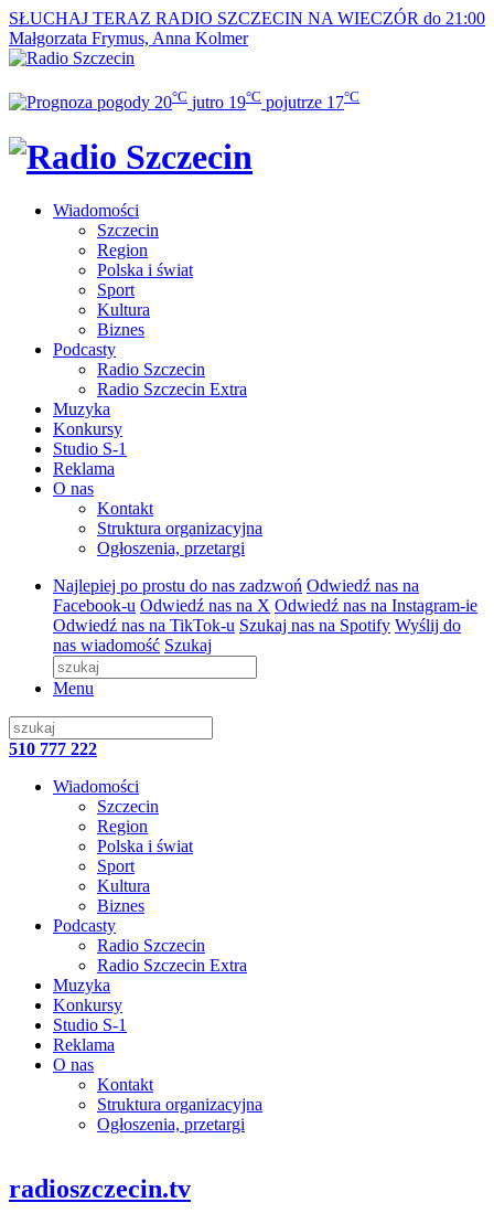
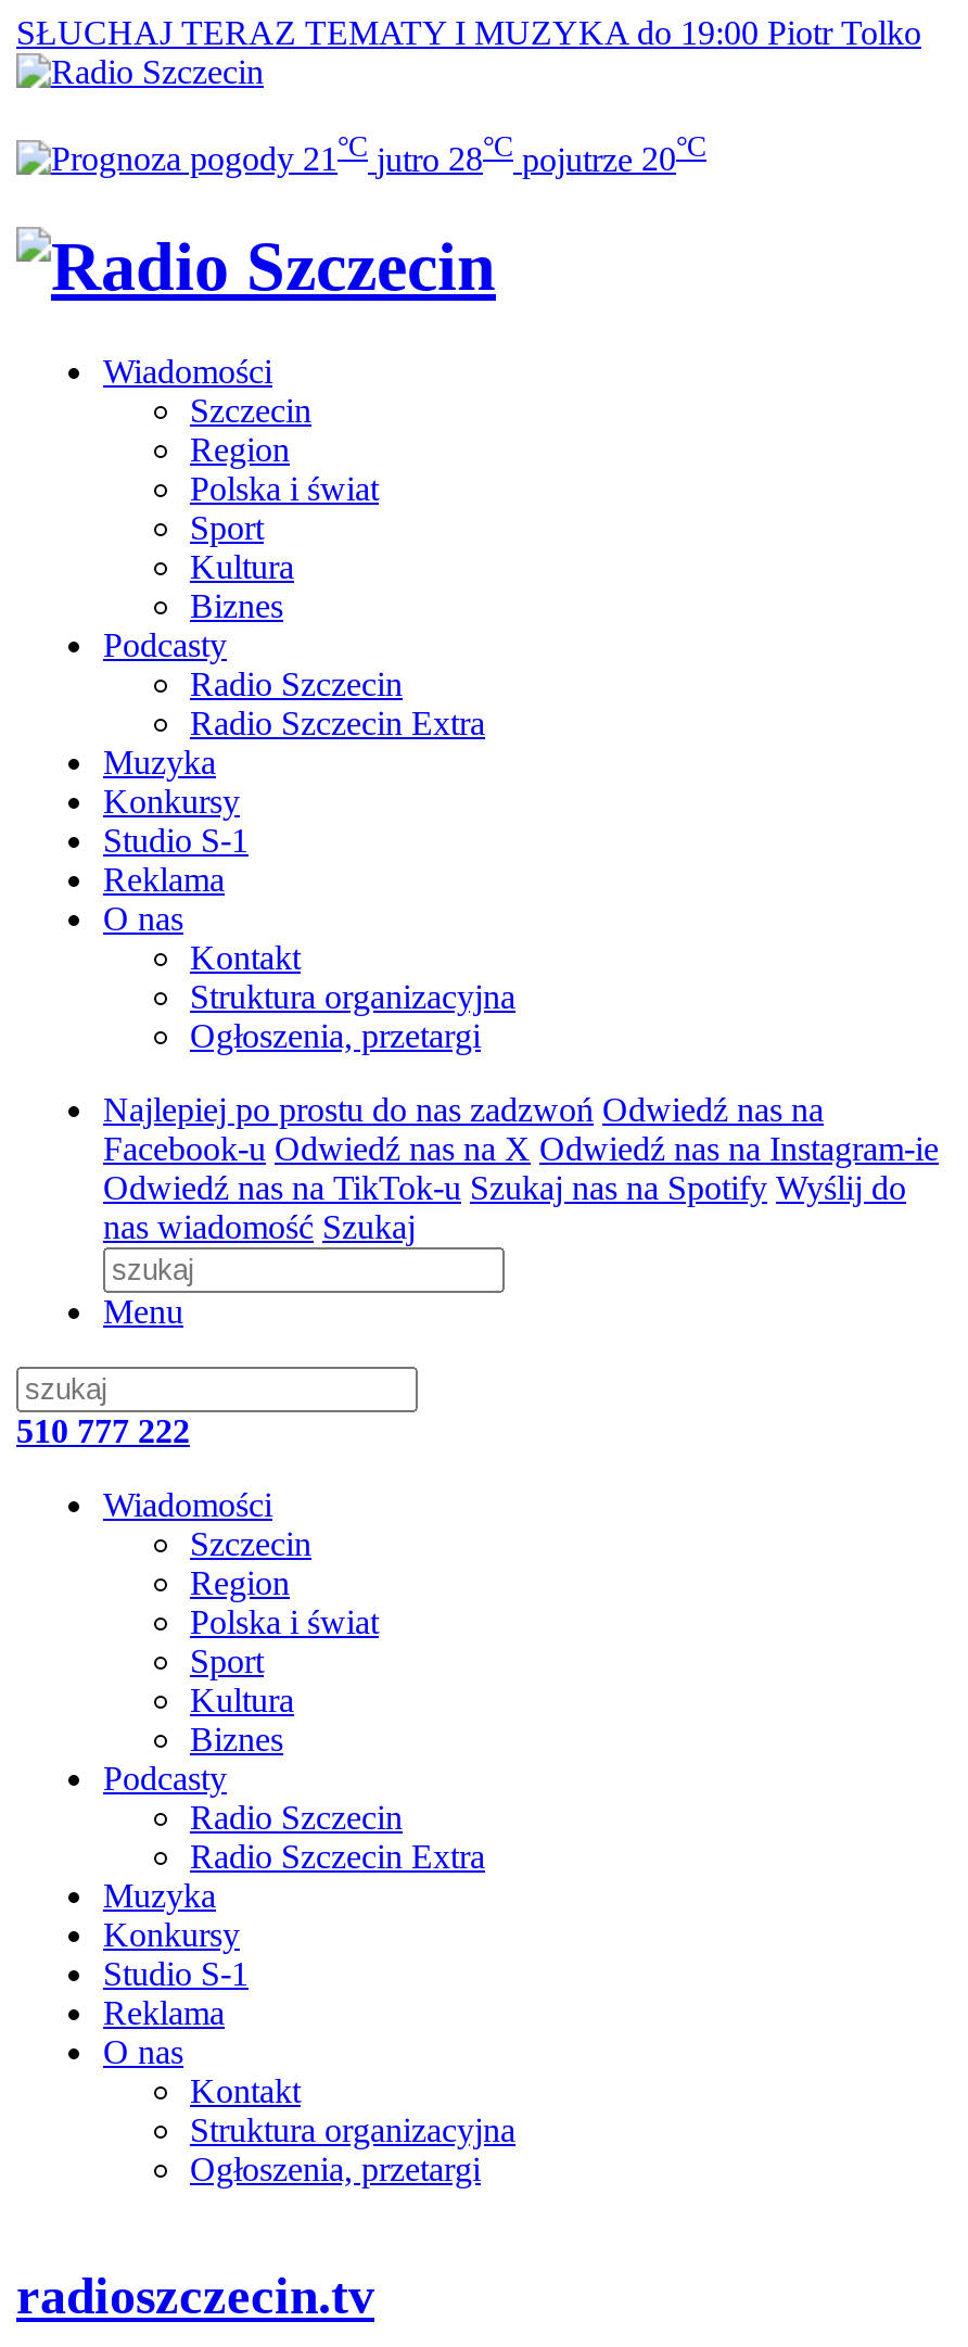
[9,9,485,47] SŁUCHAJ TERAZ RADIO SZCZECIN NA WIECZÓR do 21:00 | Małgorzata Frymus, Anna Kolmer -> [16,14,921,51] SŁUCHAJ TERAZ TEMATY I MUZYKA do 19:00 Piotr Tolko
[154,88,359,112] 20°C jutro 19°C pojutrze 17°C -> [303,131,706,178] 21°C jutro 28°C pojutrze 20°C

